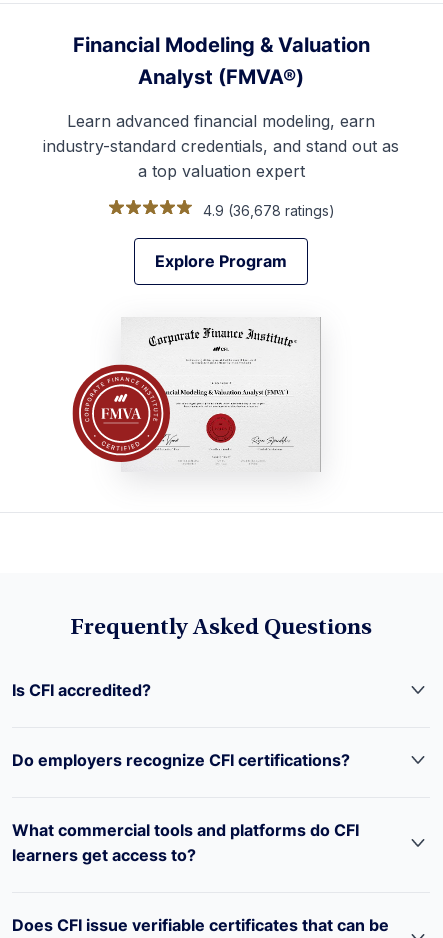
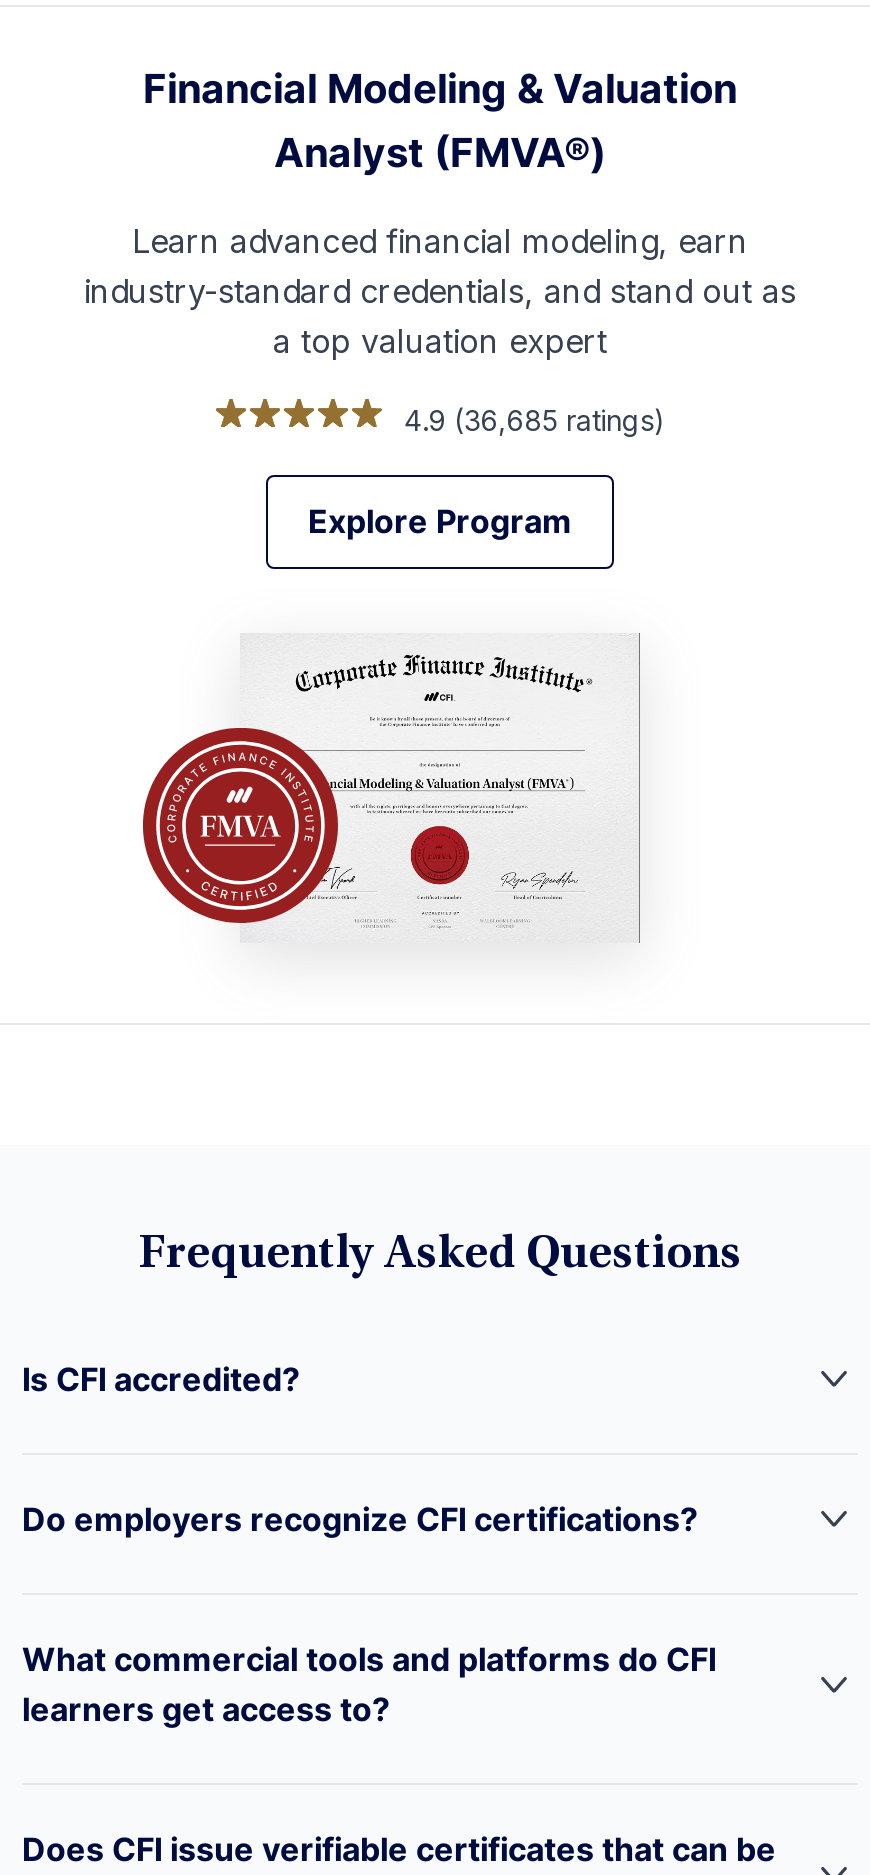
[202,202,334,219] 4.9 (36,678 ratings) -> [404,403,666,437] 4.9 (36,685 ratings)

